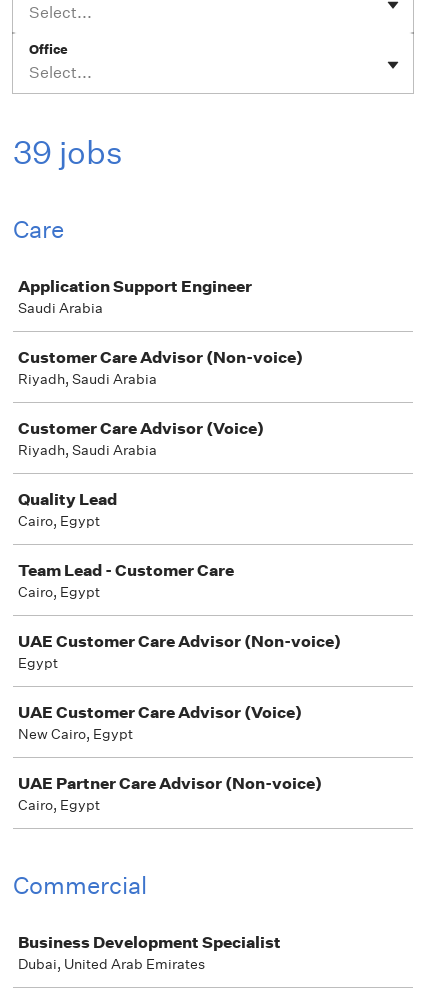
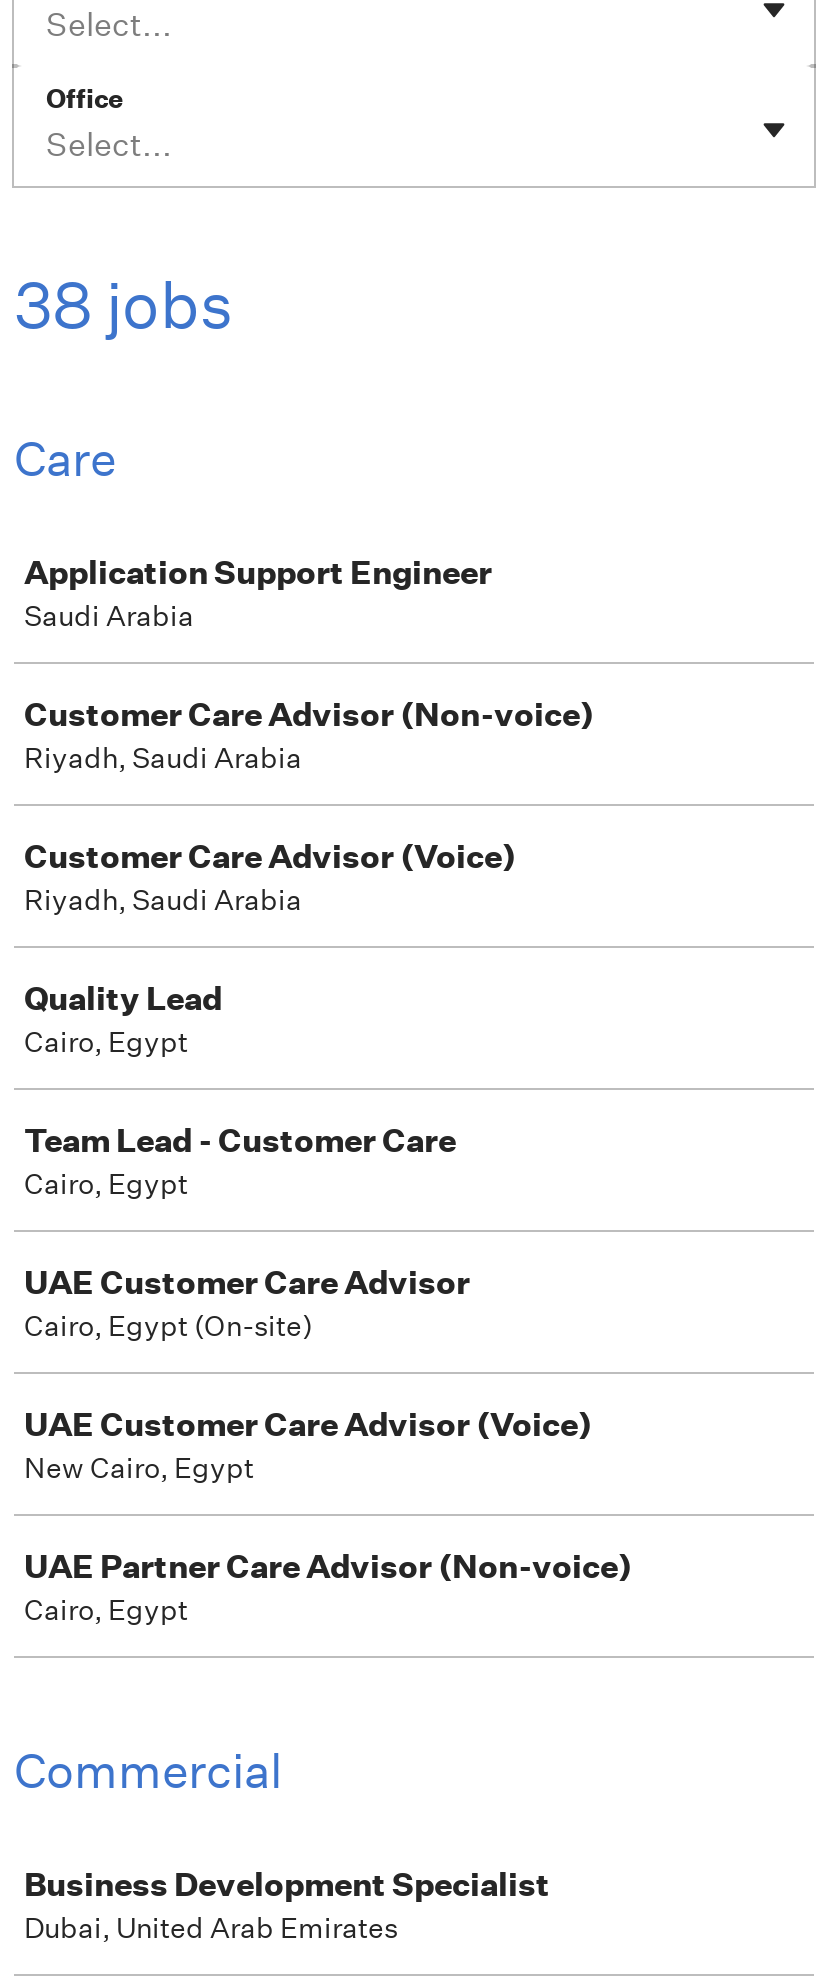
[13,133,123,172] 39 jobs -> [14,266,234,344] 38 jobs
[18,631,341,672] UAE Customer Care Advisor (Non-voice) | Egypt -> [24,1262,470,1344] UAE Customer Care Advisor | Cairo, Egypt (On-site)

